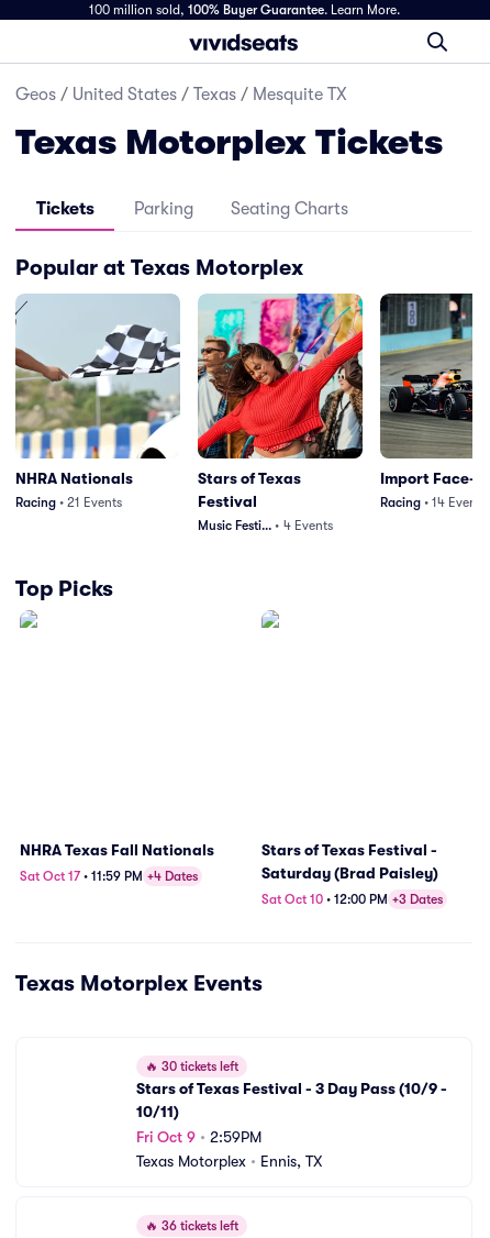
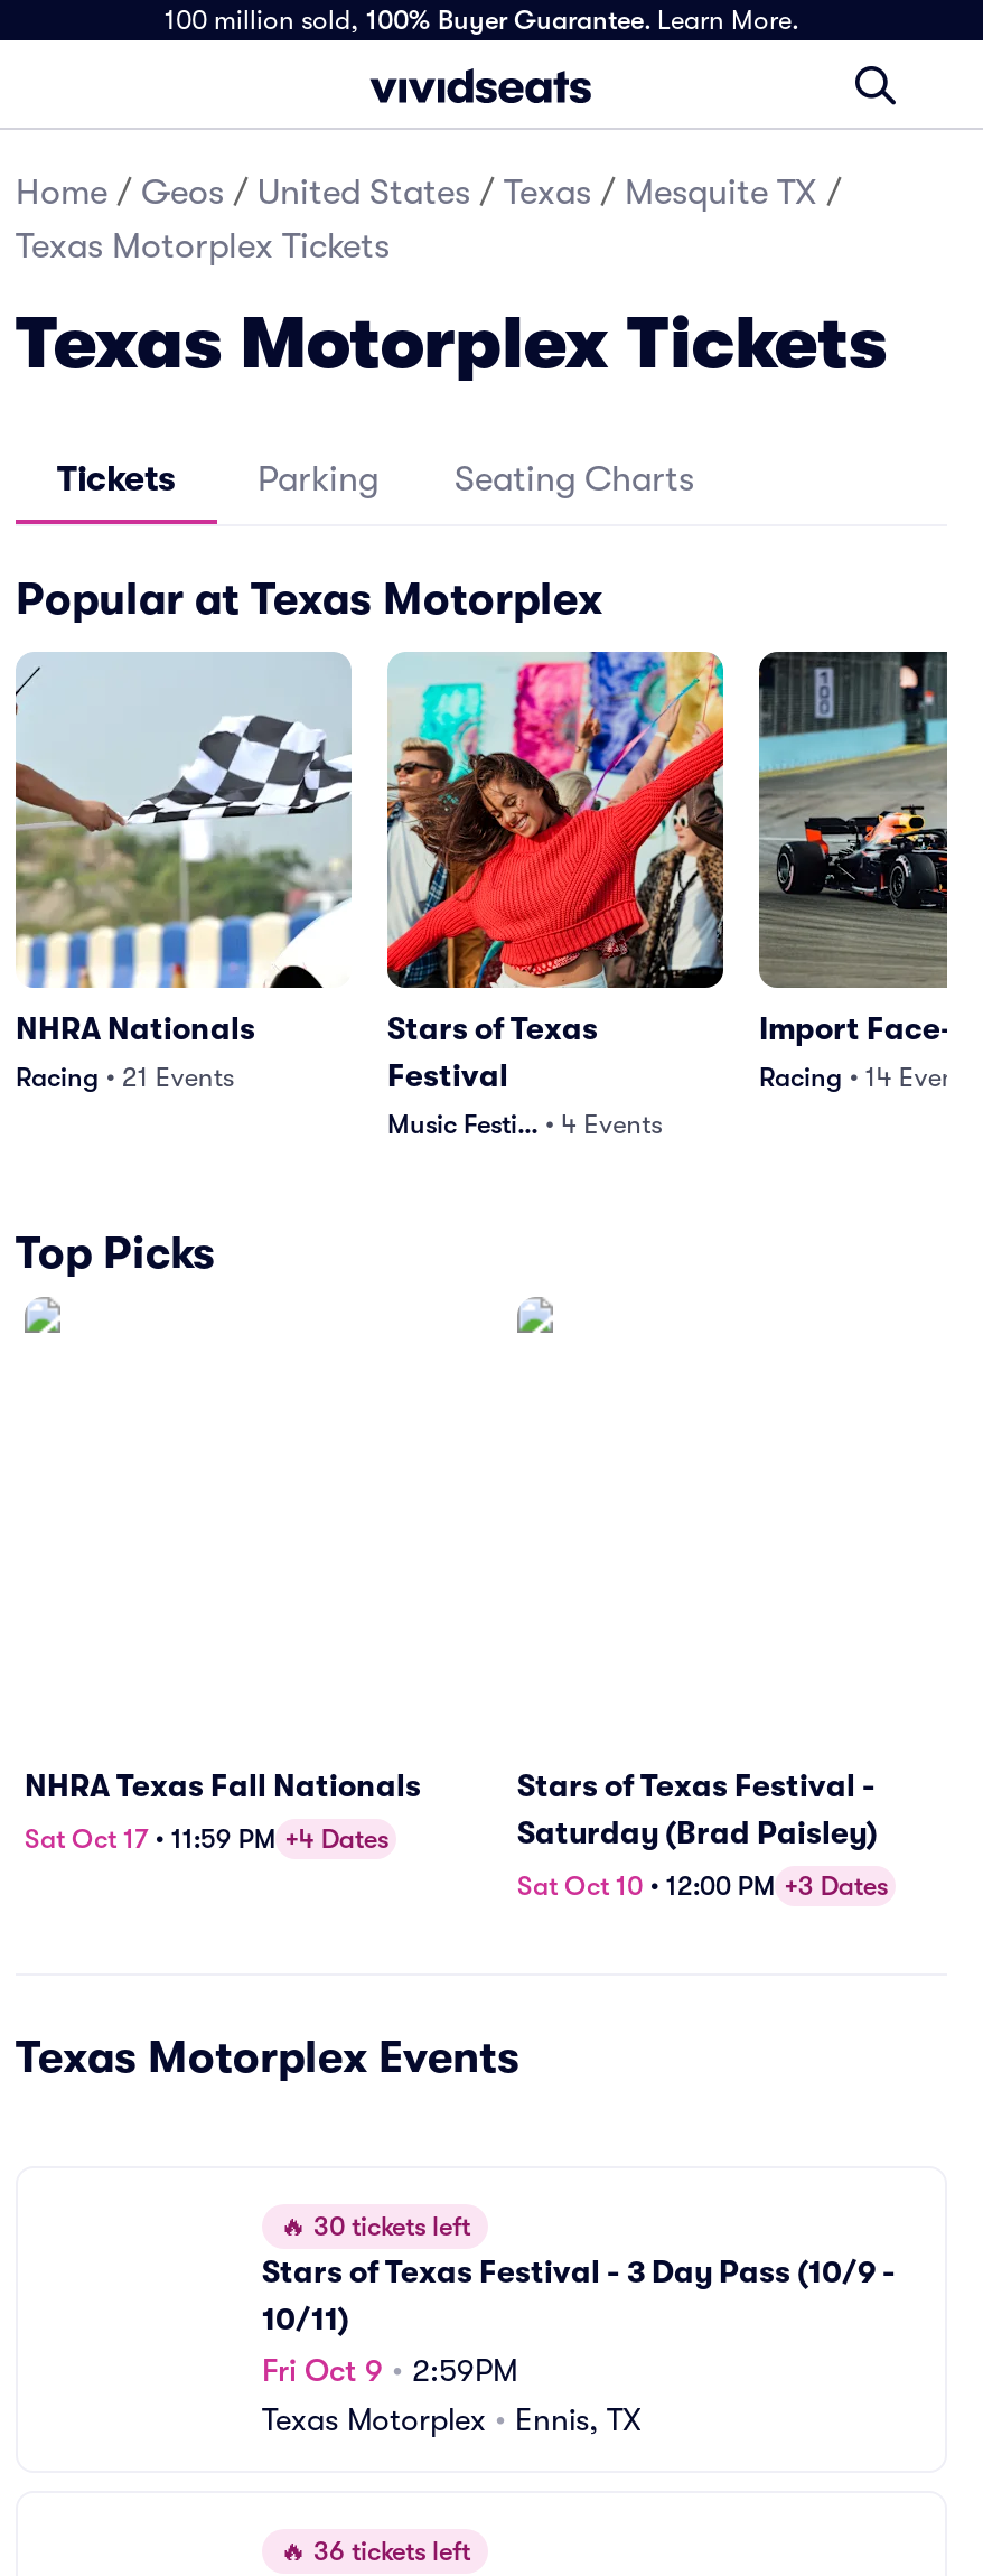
[15,85,347,104] Geos / United States / Texas / Mesquite TX -> [16,172,842,267] Home / Geos / United States / Texas / Mesquite TX / | Texas Motorplex Tickets

